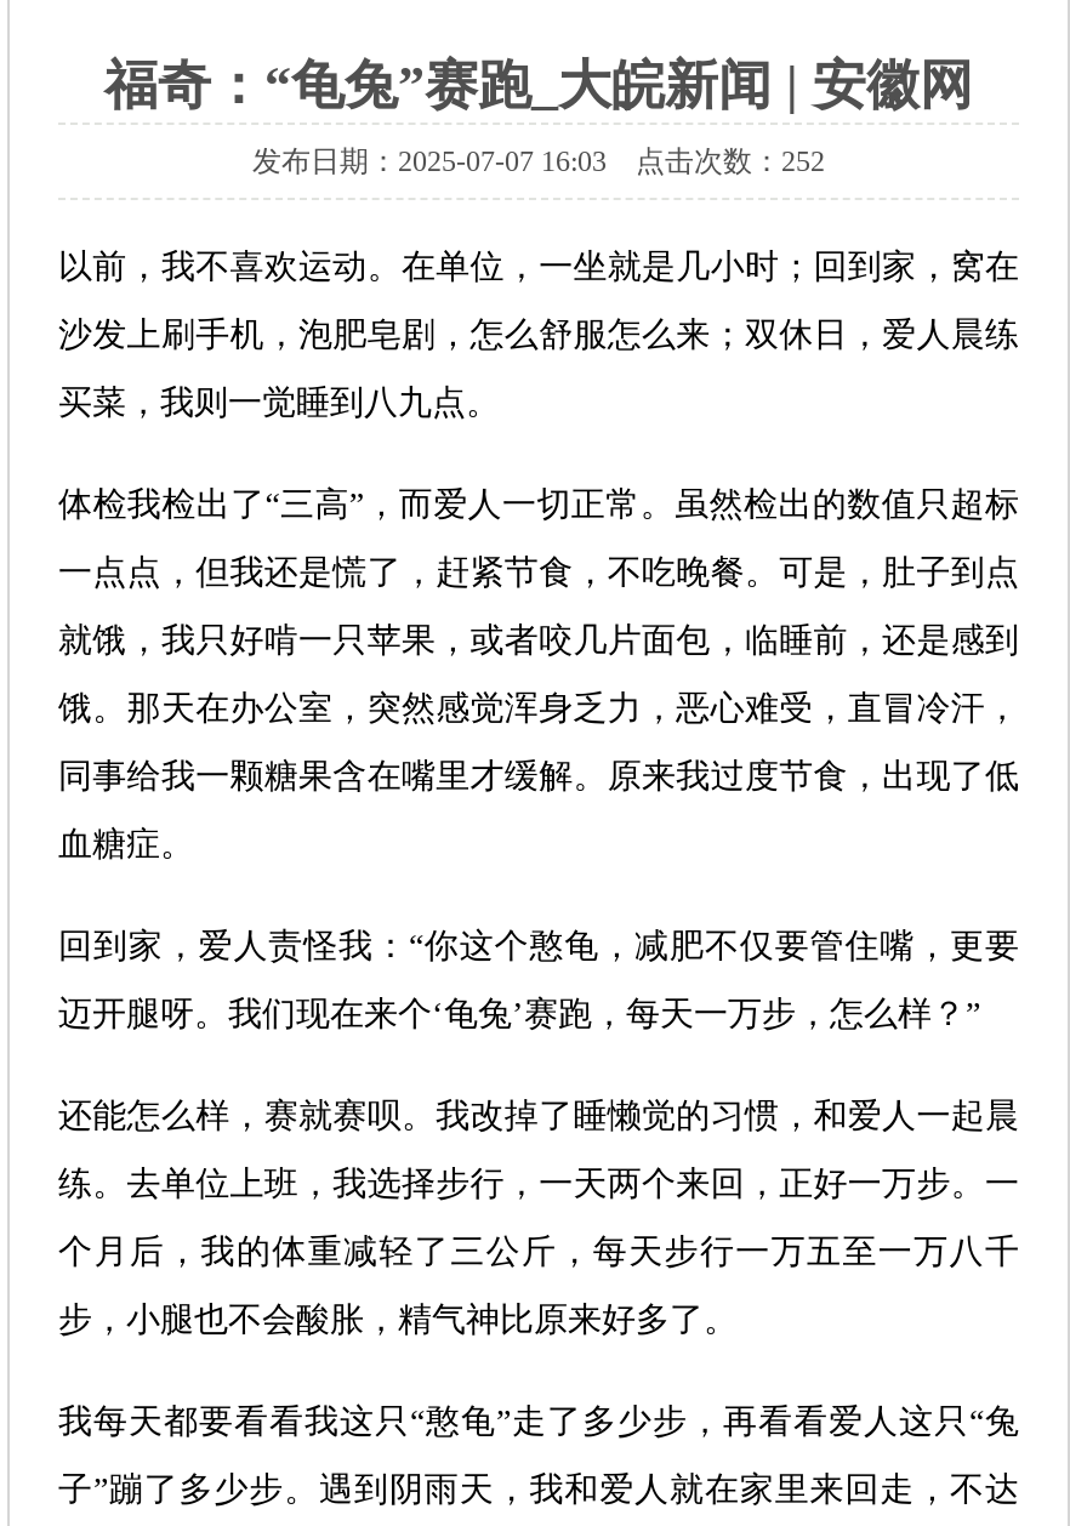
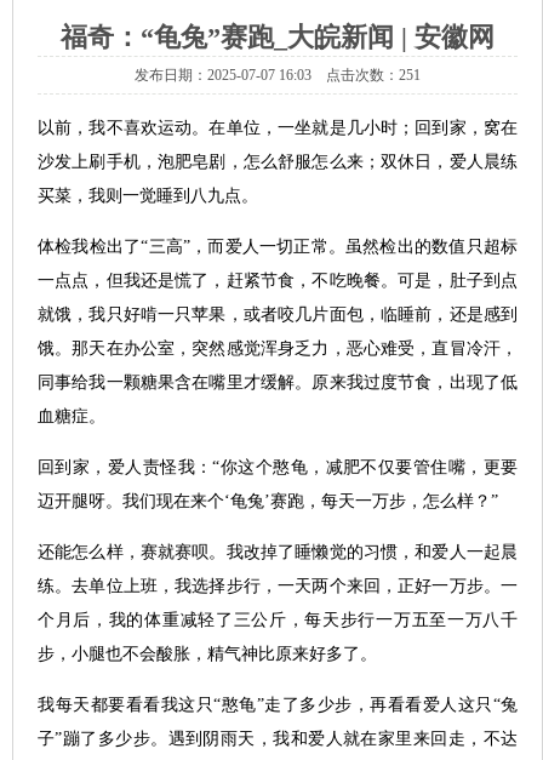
[252,144,825,178] 发布日期：2025-07-07 16:03 点击次数：252 -> [135,67,421,84] 发布日期：2025-07-07 16:03 点击次数：251

